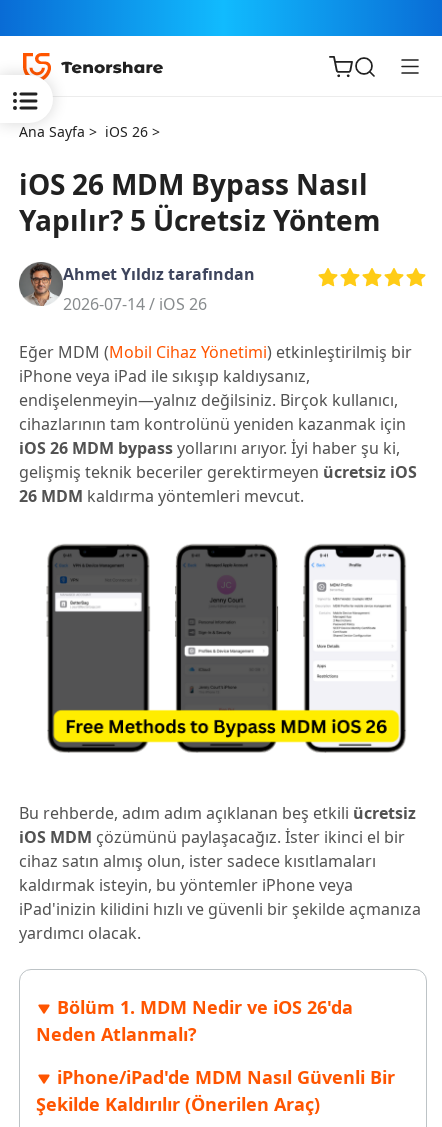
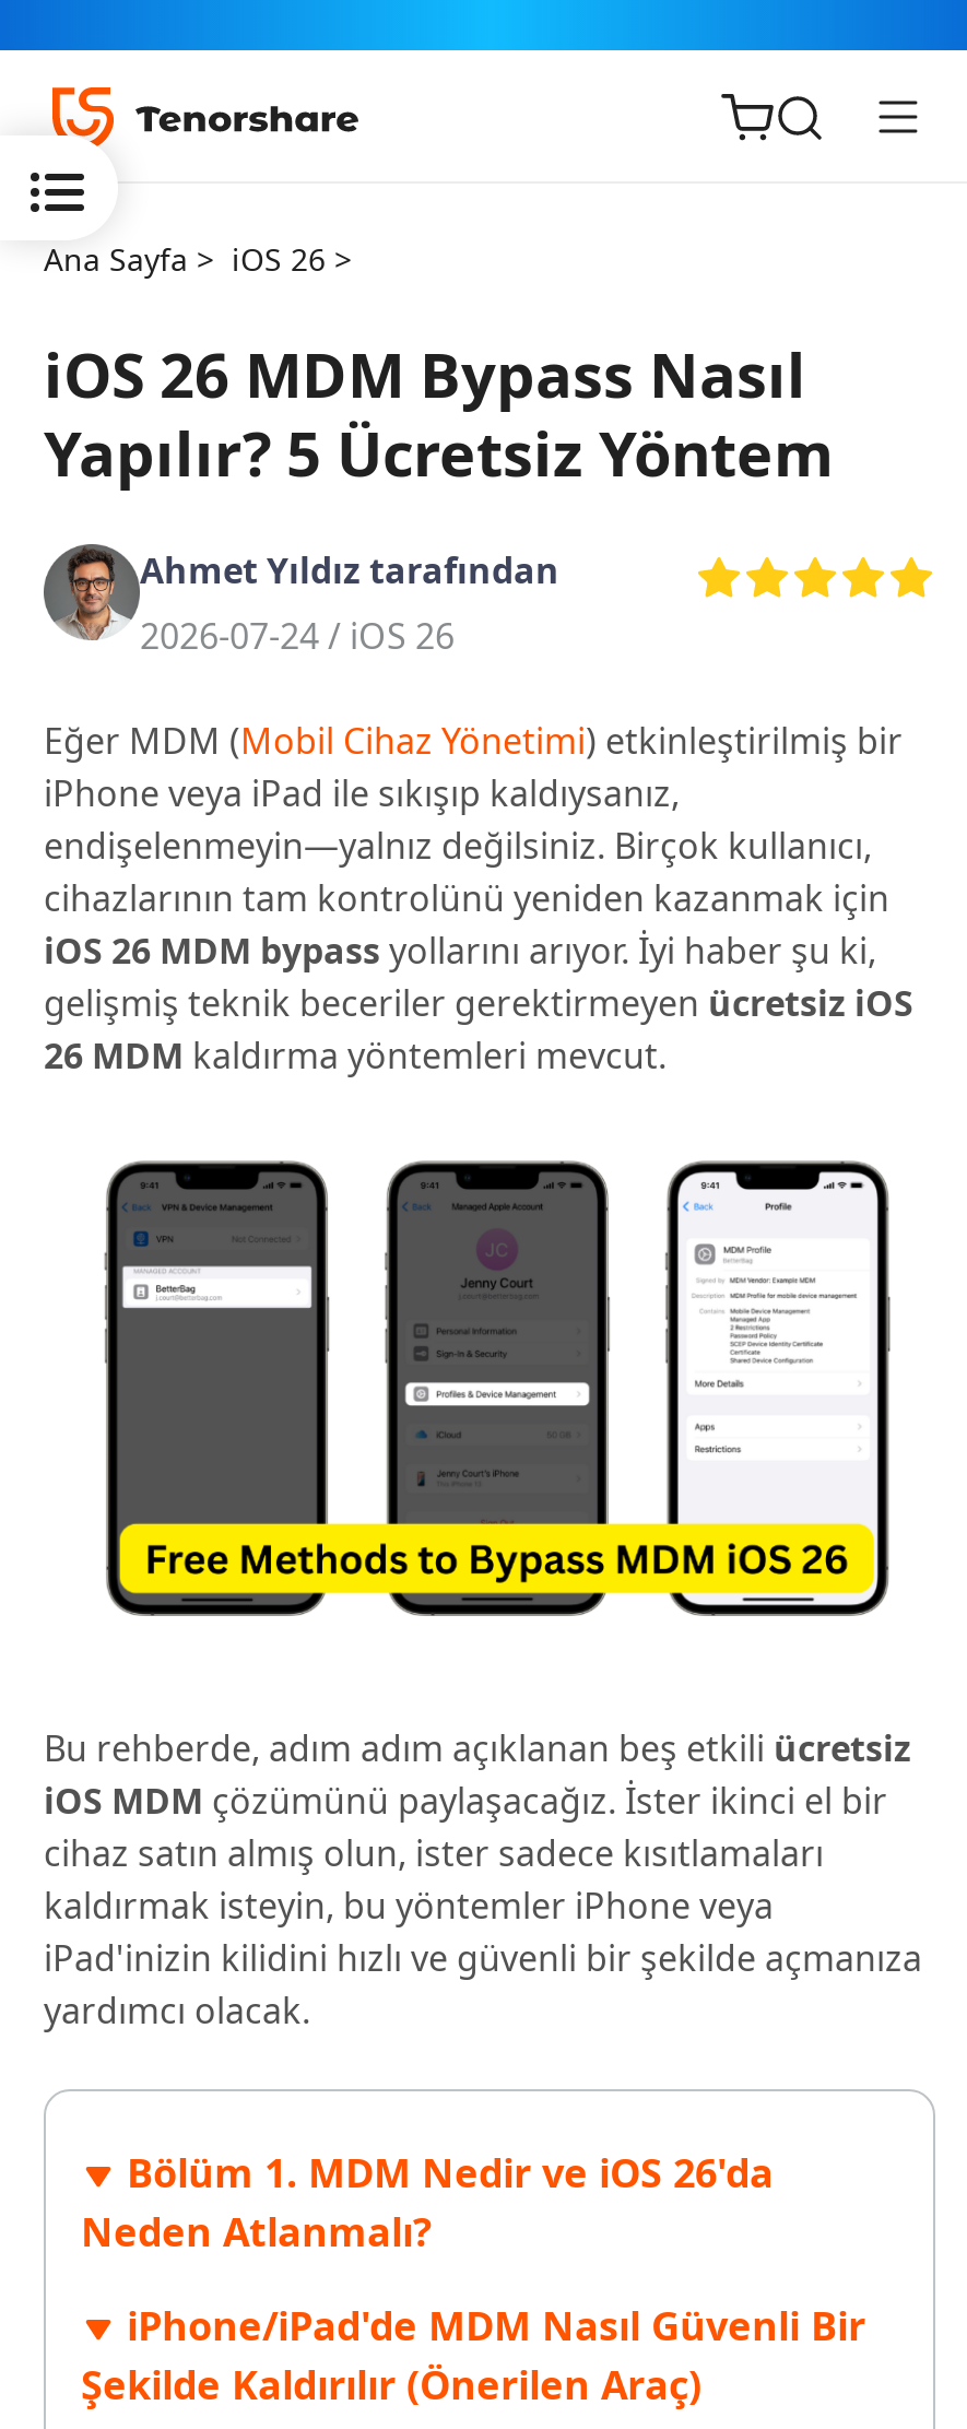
[63,293,207,315] 2026-07-14 / iOS 26 -> [140,612,455,660] 2026-07-24 / iOS 26

